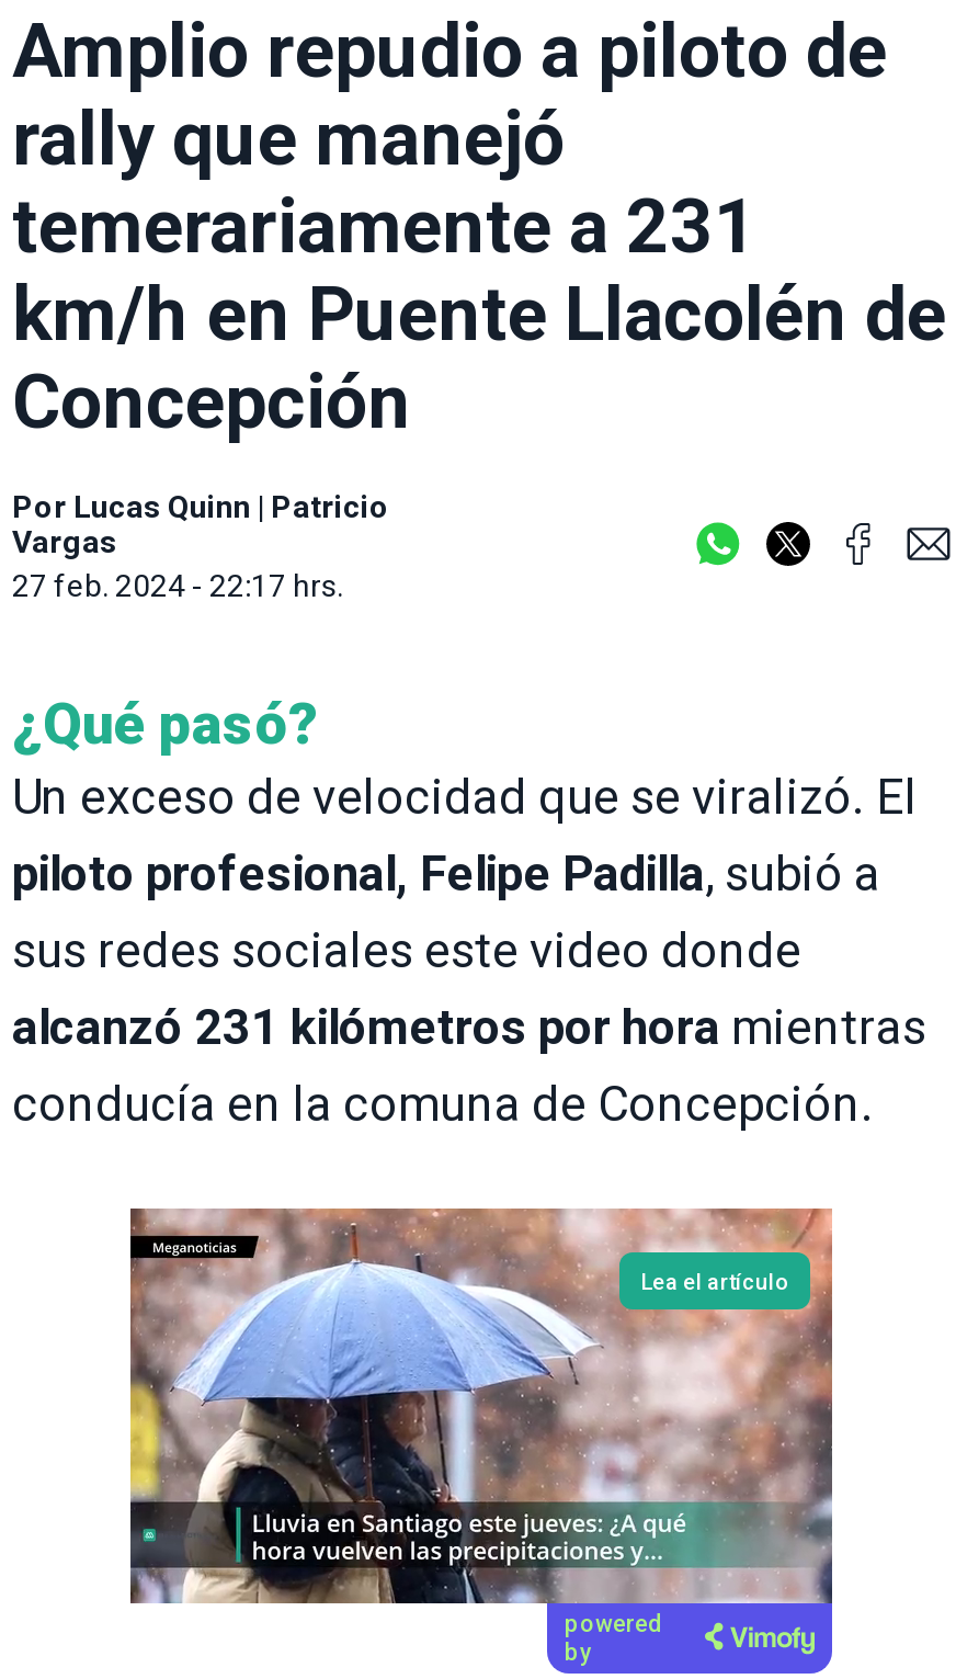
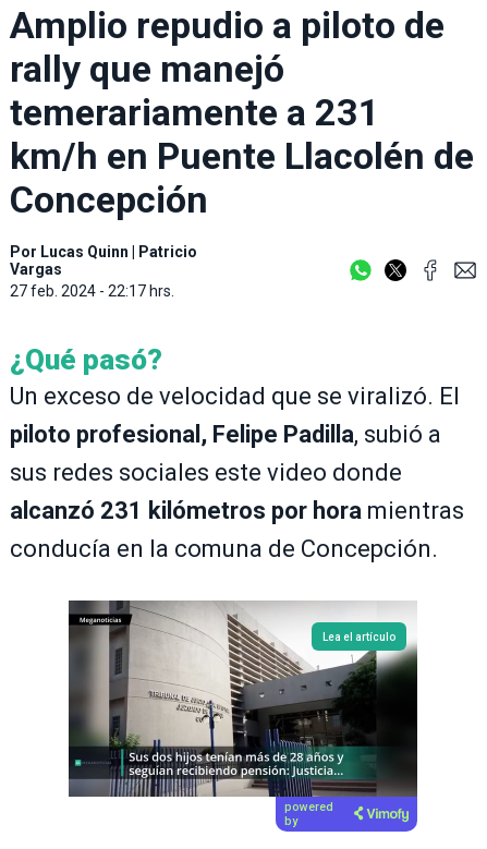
[128,1206,834,1606] [image] -> [68,599,418,798] [image]

